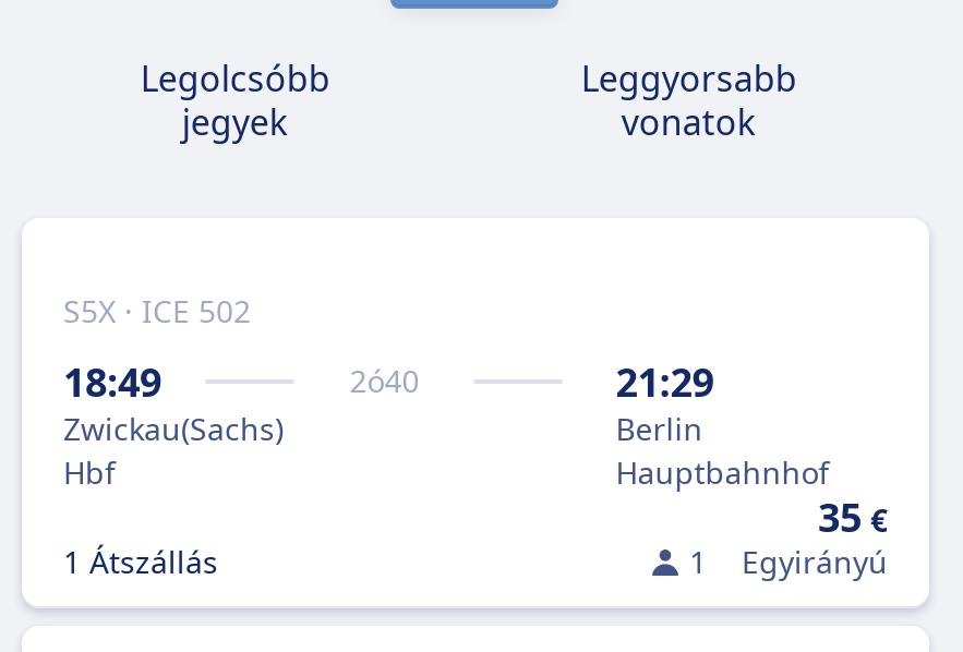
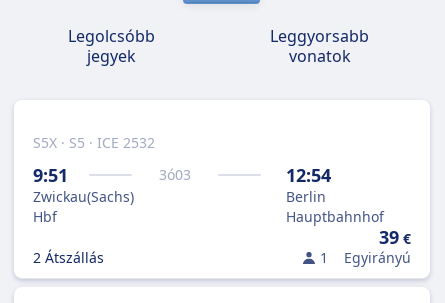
[63,290,251,331] S5X · ICE 502 -> [33,133,155,152] S5X · S5 · ICE 2532
[63,355,419,408] 18:49 | 2ó40 -> [33,163,191,187] 9:51 | 3ó03
[616,355,714,408] 21:29 -> [286,163,331,187] 12:54
[818,491,888,543] 35 € -> [379,225,411,249] 39 €
[63,541,218,582] 1 Átszállás -> [33,248,104,267] 2 Átszállás

